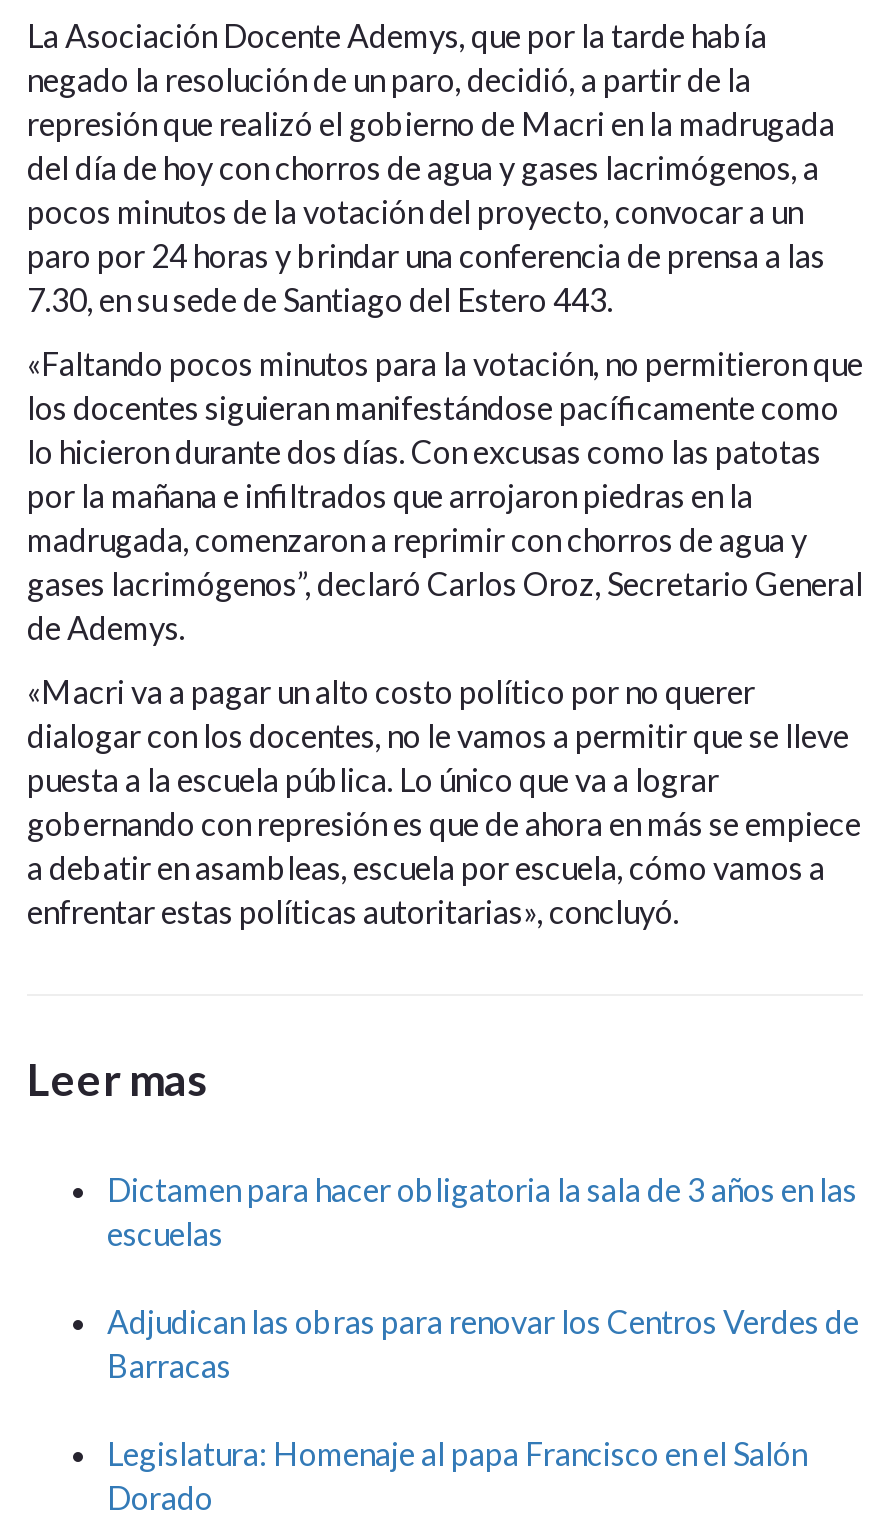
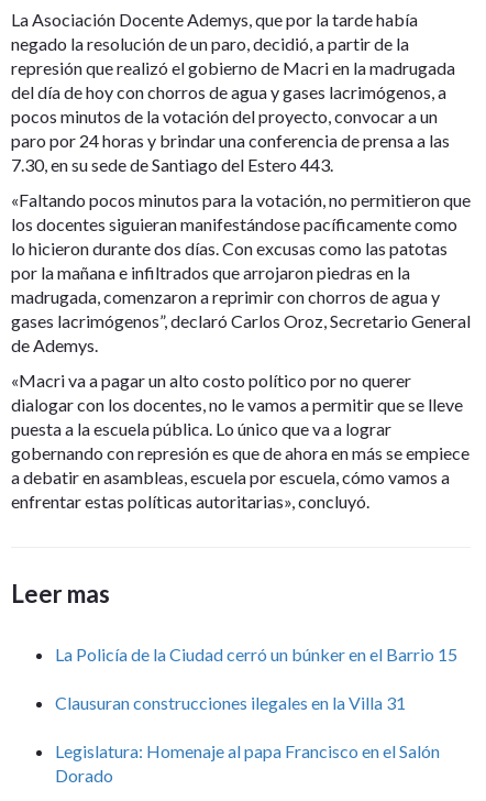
[107,1170,857,1252] Dictamen para hacer obligatoria la sala de 3 años en las | escuelas -> [55,644,457,665] La Policía de la Ciudad cerró un búnker en el Barrio 15
[107,1302,859,1384] Adjudican las obras para renovar los Centros Verdes de | Barracas -> [55,692,406,713] Clausuran construcciones ilegales en la Villa 31

